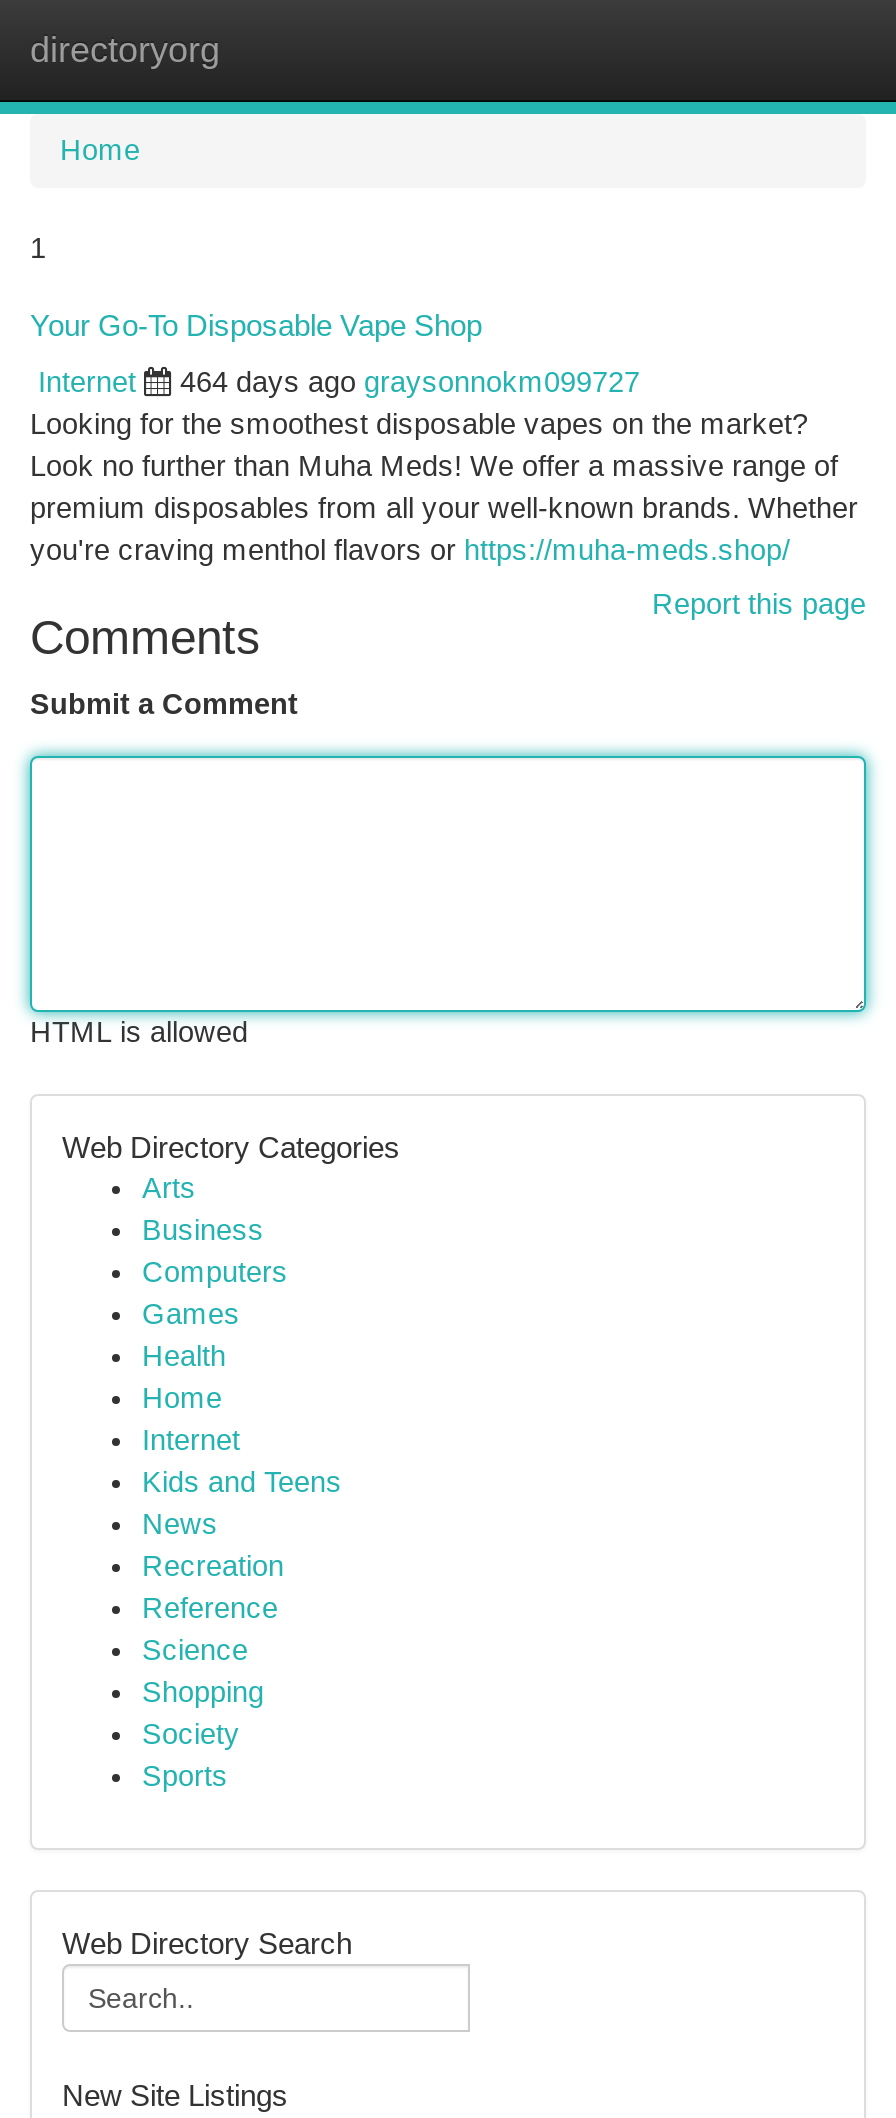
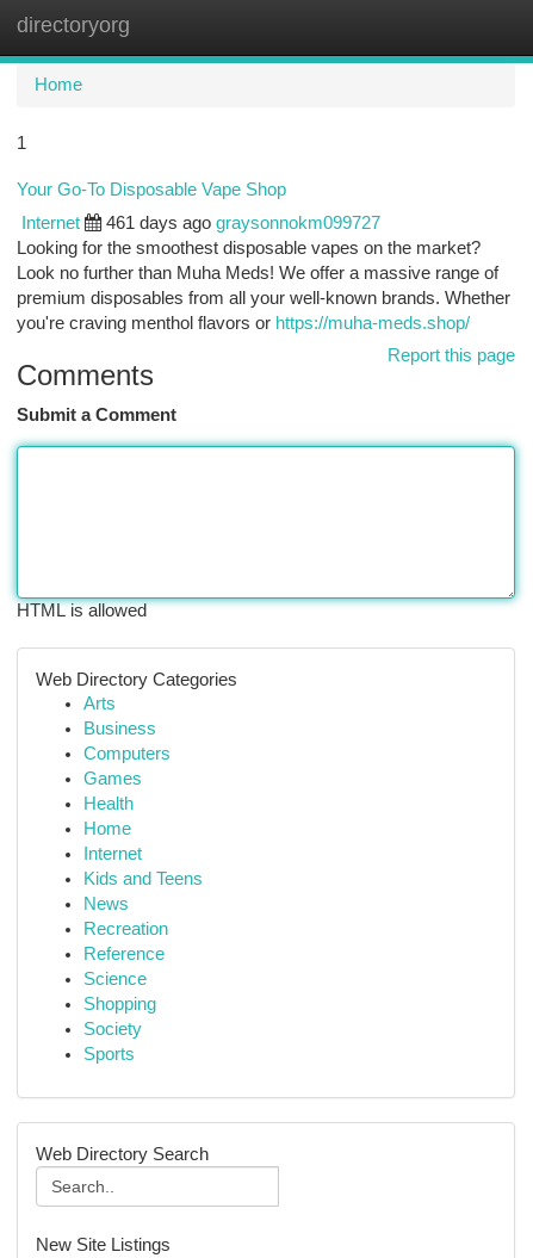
[180,366,640,398] 464 days ago graysonnokm099727 -> [106,213,380,233] 461 days ago graysonnokm099727

